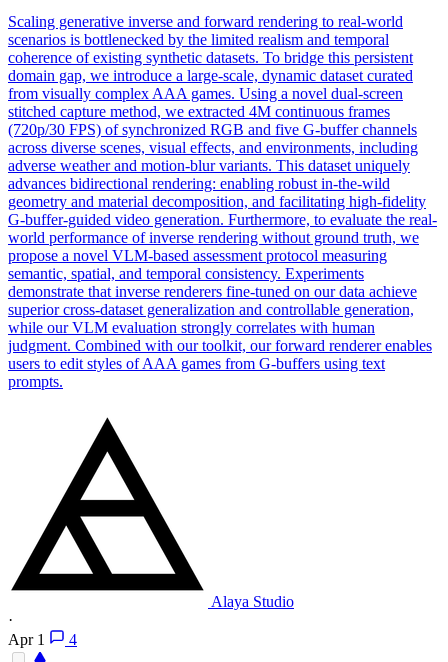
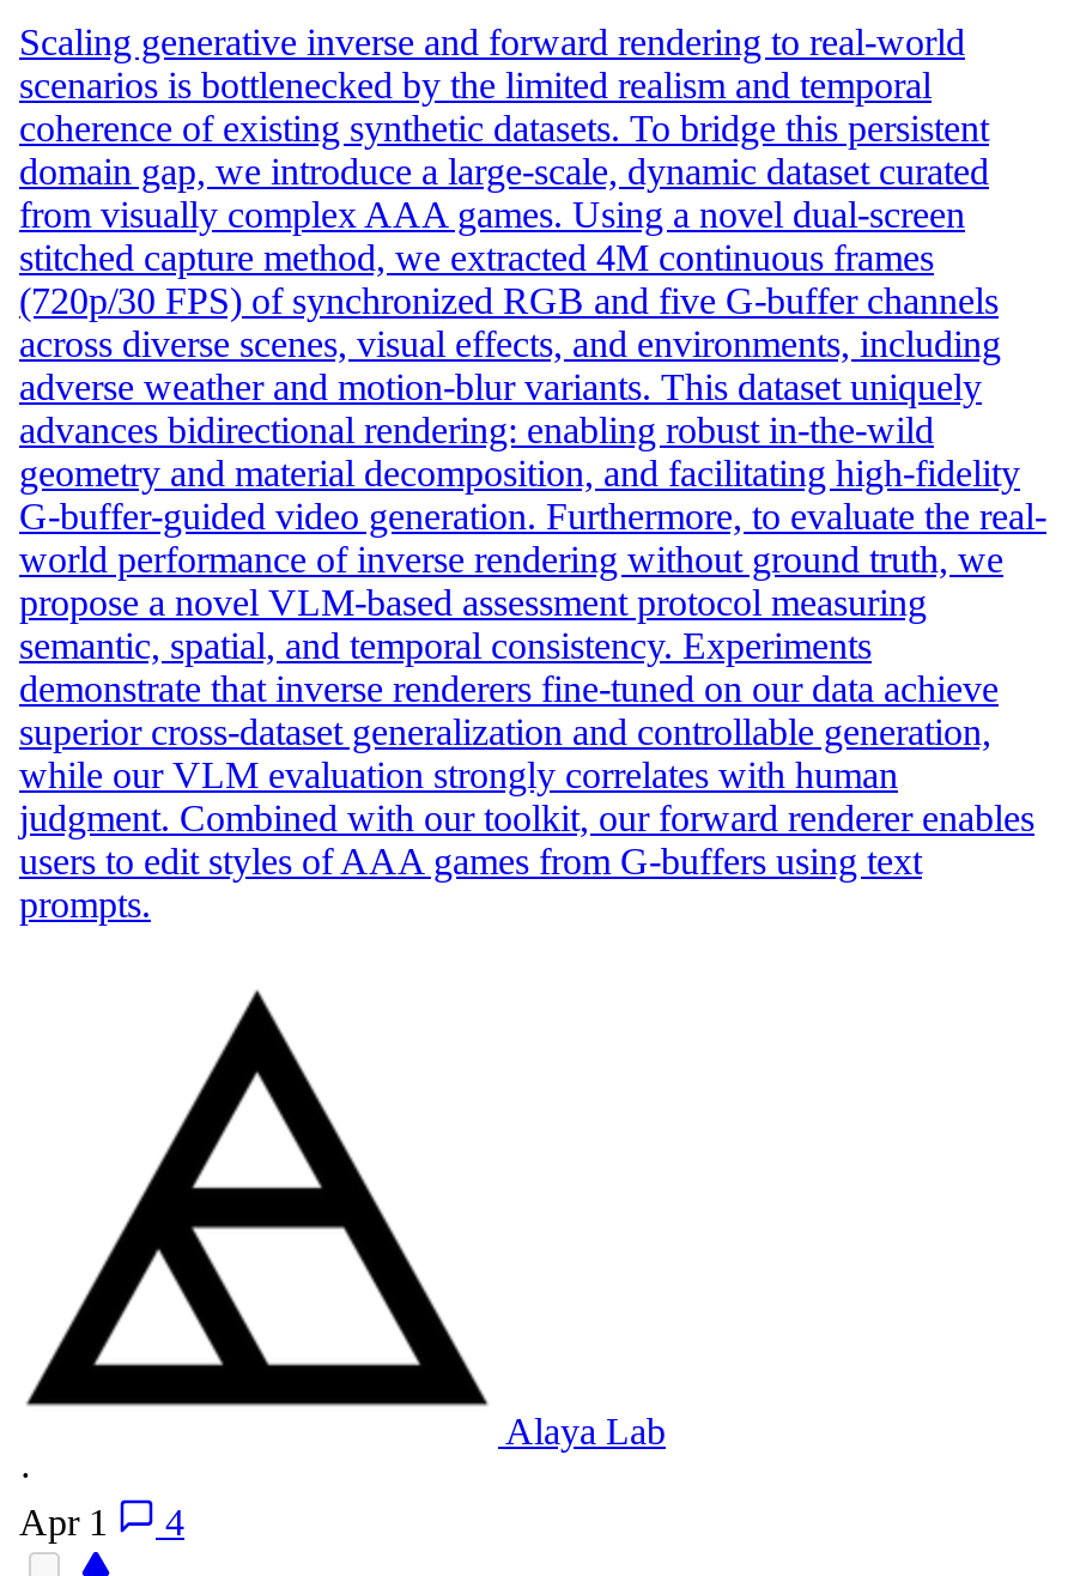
[211,593,294,610] Alaya Studio -> [505,1411,666,1452] Alaya Lab

